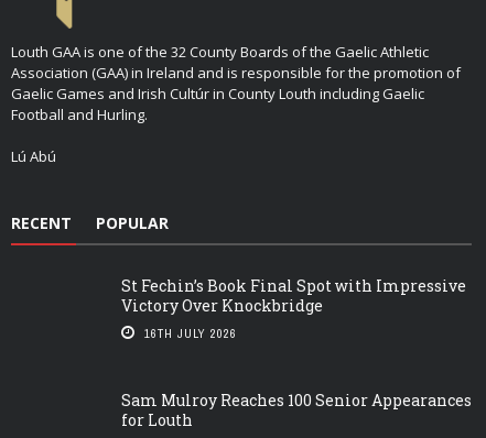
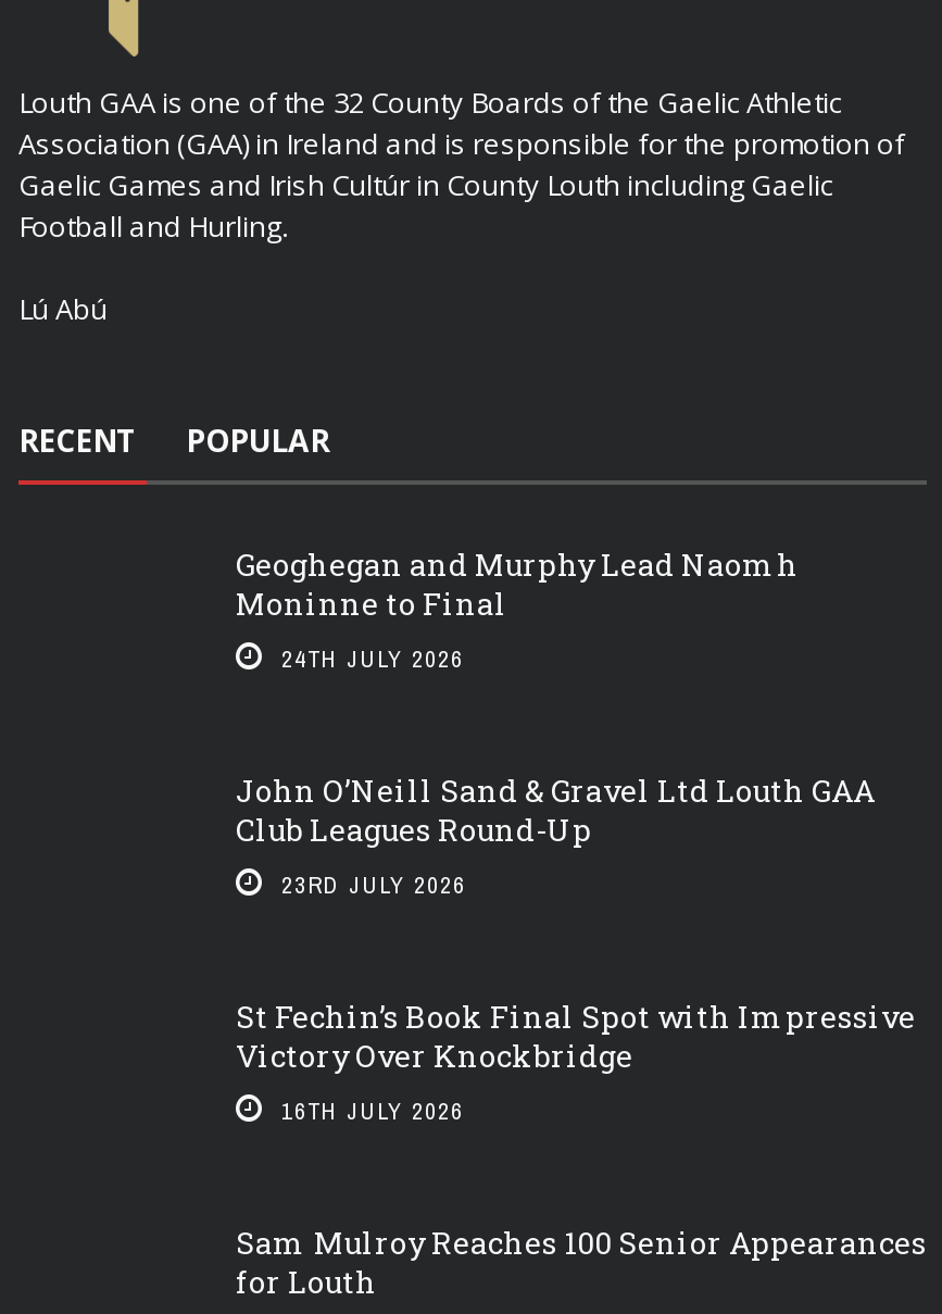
none -> [236,544,875,900] Geoghegan and Murphy Lead Naomh | Moninne to Final | 24TH JULY 2026 | John O’Neill Sand & Gravel Ltd Louth GAA | Club Leagues Round-Up | 23RD JULY 2026

